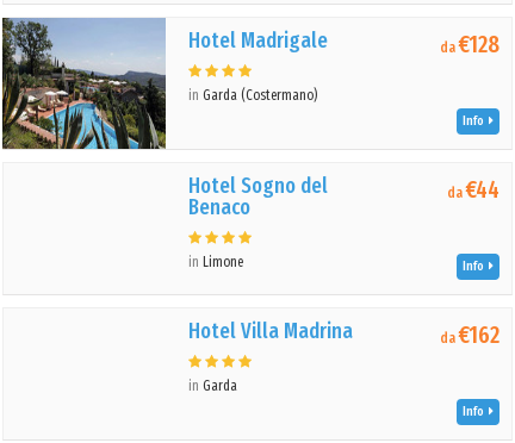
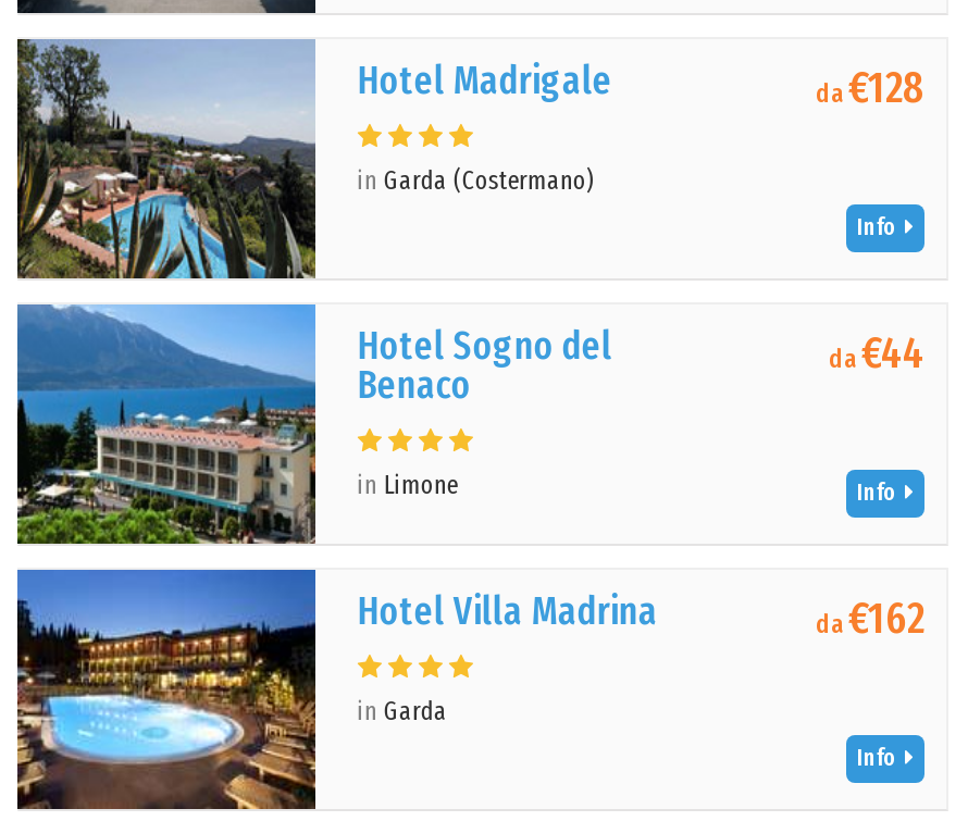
none -> [15,302,318,546] [image]
none -> [15,568,318,811] [image]

